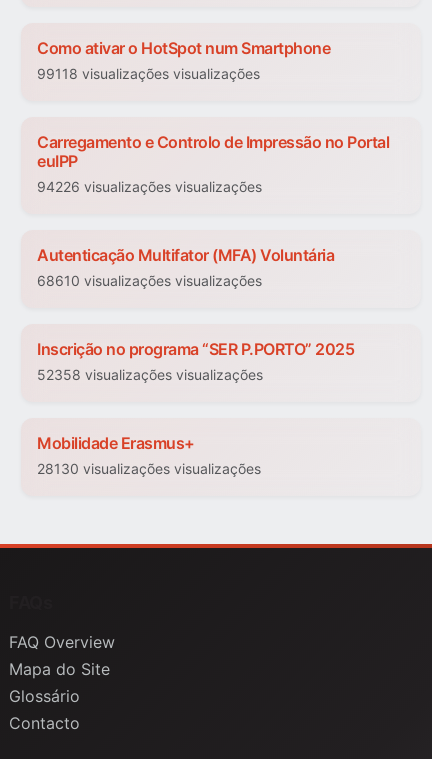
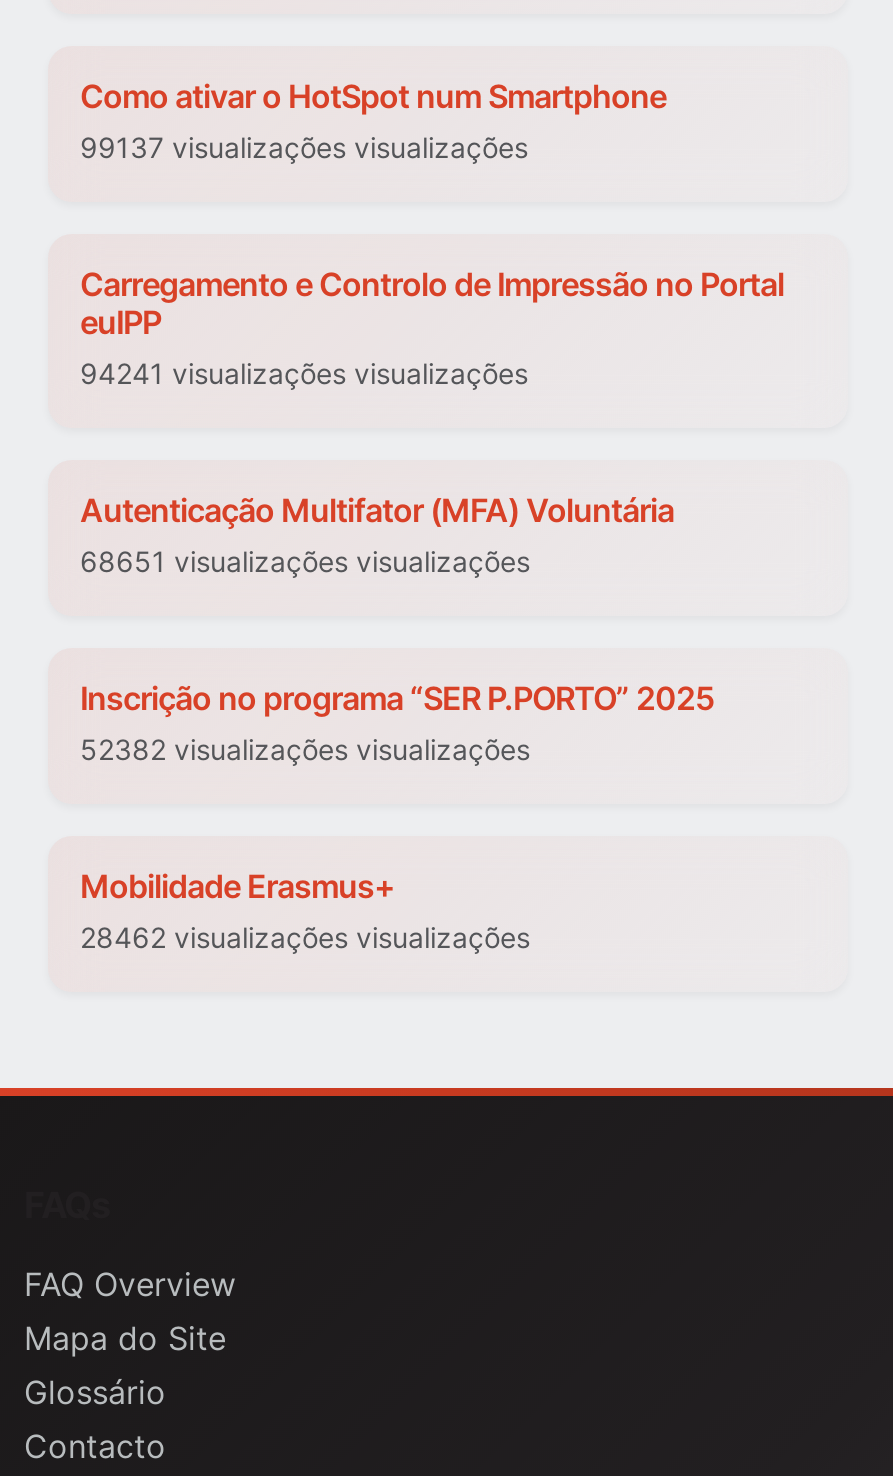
[37,65,260,82] 99118 visualizações visualizações -> [80,131,528,165] 99137 visualizações visualizações
[37,178,262,195] 94226 visualizações visualizações -> [80,357,528,391] 94241 visualizações visualizações
[37,272,262,289] 68610 visualizações visualizações -> [80,545,530,579] 68651 visualizações visualizações
[37,366,263,383] 52358 visualizações visualizações -> [80,733,530,767] 52382 visualizações visualizações
[37,460,261,477] 28130 visualizações visualizações -> [80,921,530,955] 28462 visualizações visualizações

